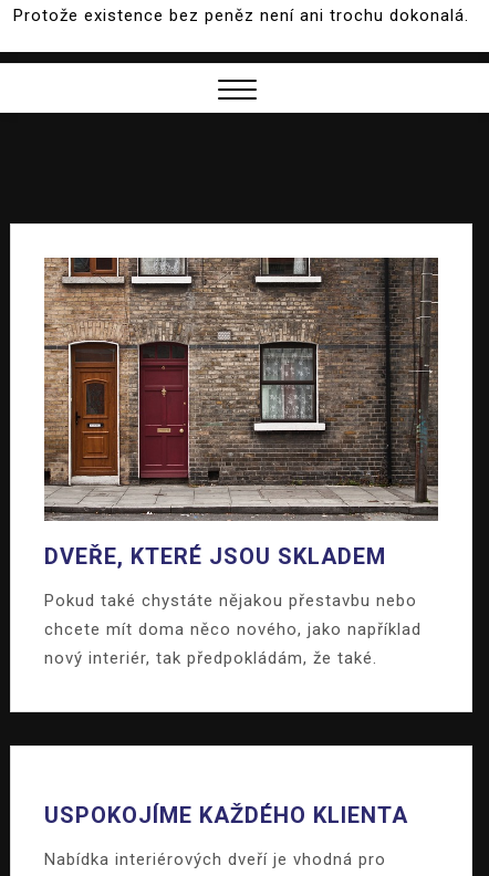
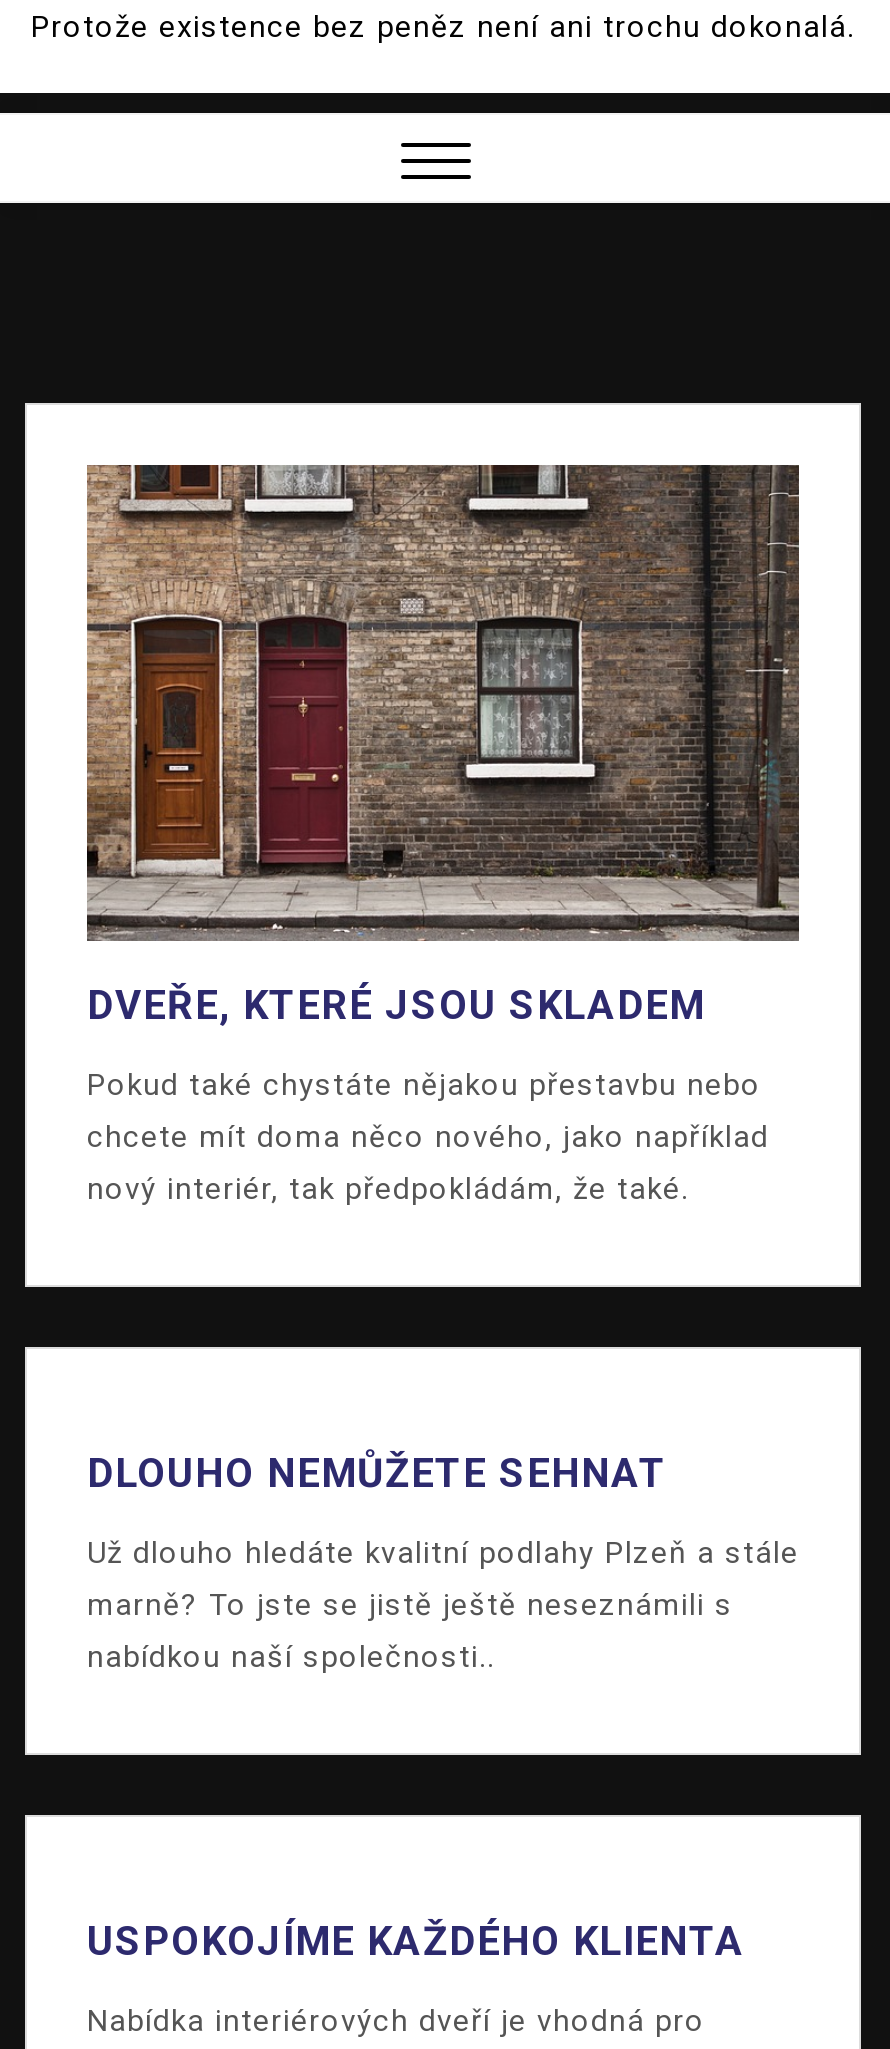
none -> [87,1448,799,1674] DLOUHO NEMŮŽETE SEHNAT | Už dlouho hledáte kvalitní podlahy Plzeň a stále | marně? To jste se jistě ještě neseznámili s | nabídkou naší společnosti..

